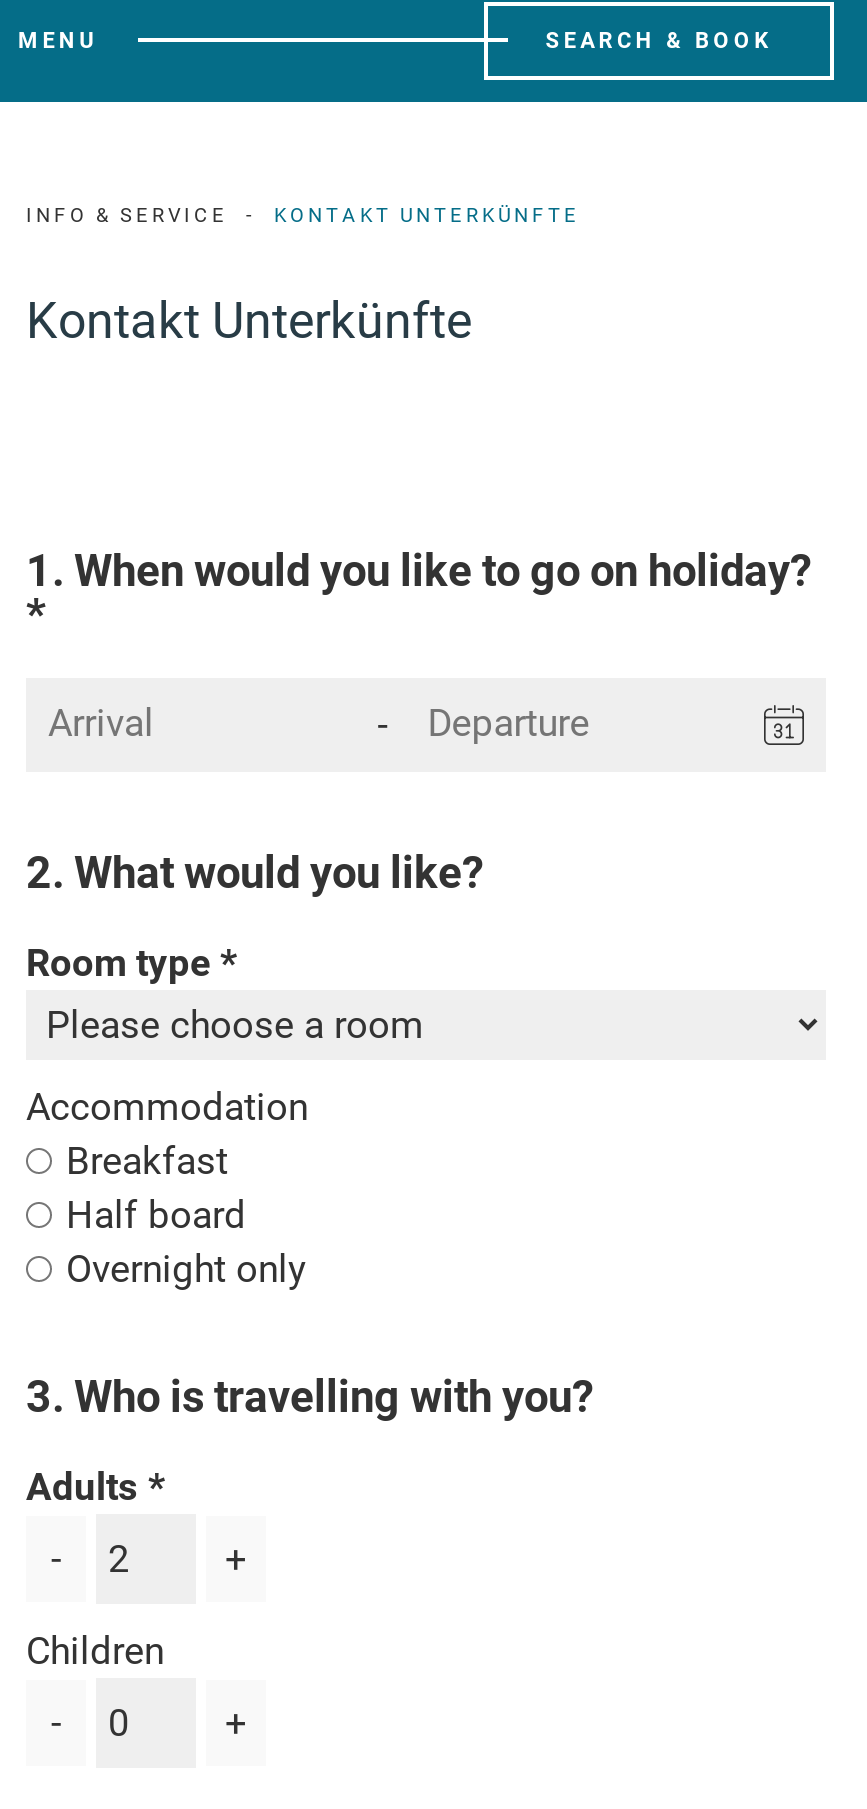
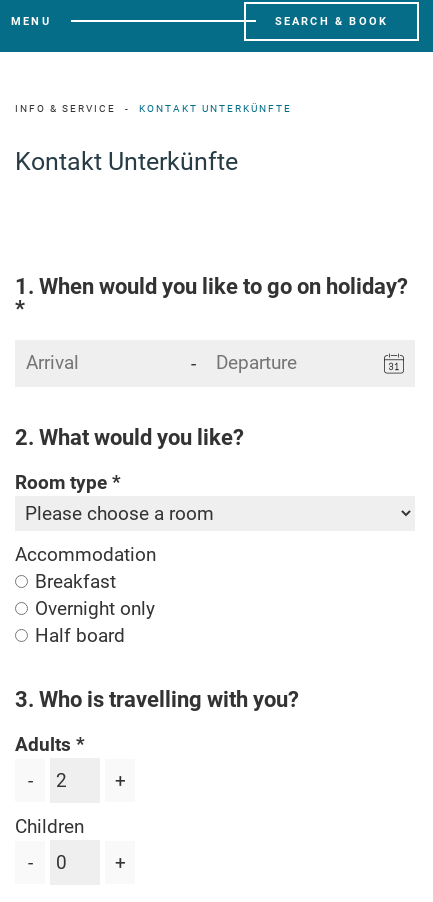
moved [66,1192,246,1238] -> [35,624,125,647]: Half board
moved [66,1246,306,1292] -> [35,597,155,620]: Overnight only

